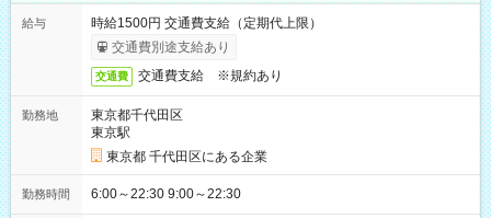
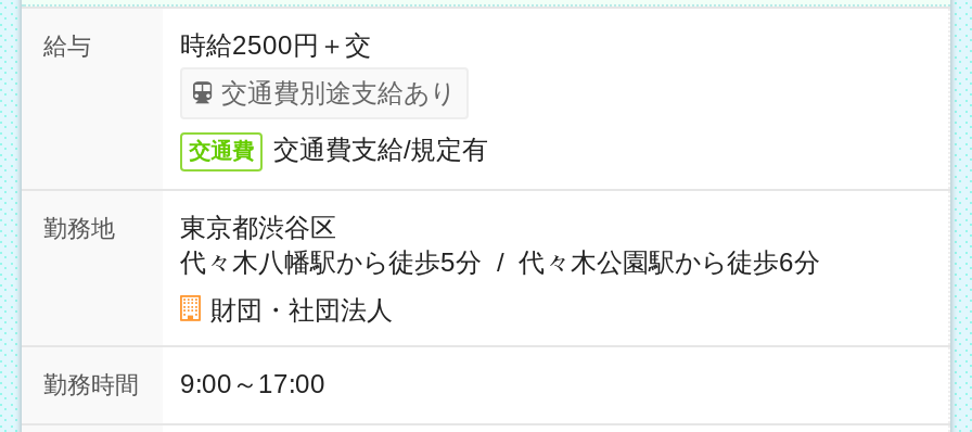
[91,15,322,31] 時給1500円 交通費支給（定期代上限） -> [180,30,371,61] 時給2500円＋交
[138,68,283,83] 交通費支給 ※規約あり -> [273,135,488,165] 交通費支給/規定有
[91,107,183,140] 東京都千代田区 | 東京駅 -> [180,213,820,278] 東京都渋谷区 | 代々木八幡駅から徒歩5分 / 代々木公園駅から徒歩6分
[106,149,267,164] 東京都 千代田区にある企業 -> [210,295,393,326] 財団・社団法人
[22,186,241,202] 勤務時間 6:00～22:30 9:00～22:30 -> [43,369,325,399] 勤務時間 9:00～17:00

